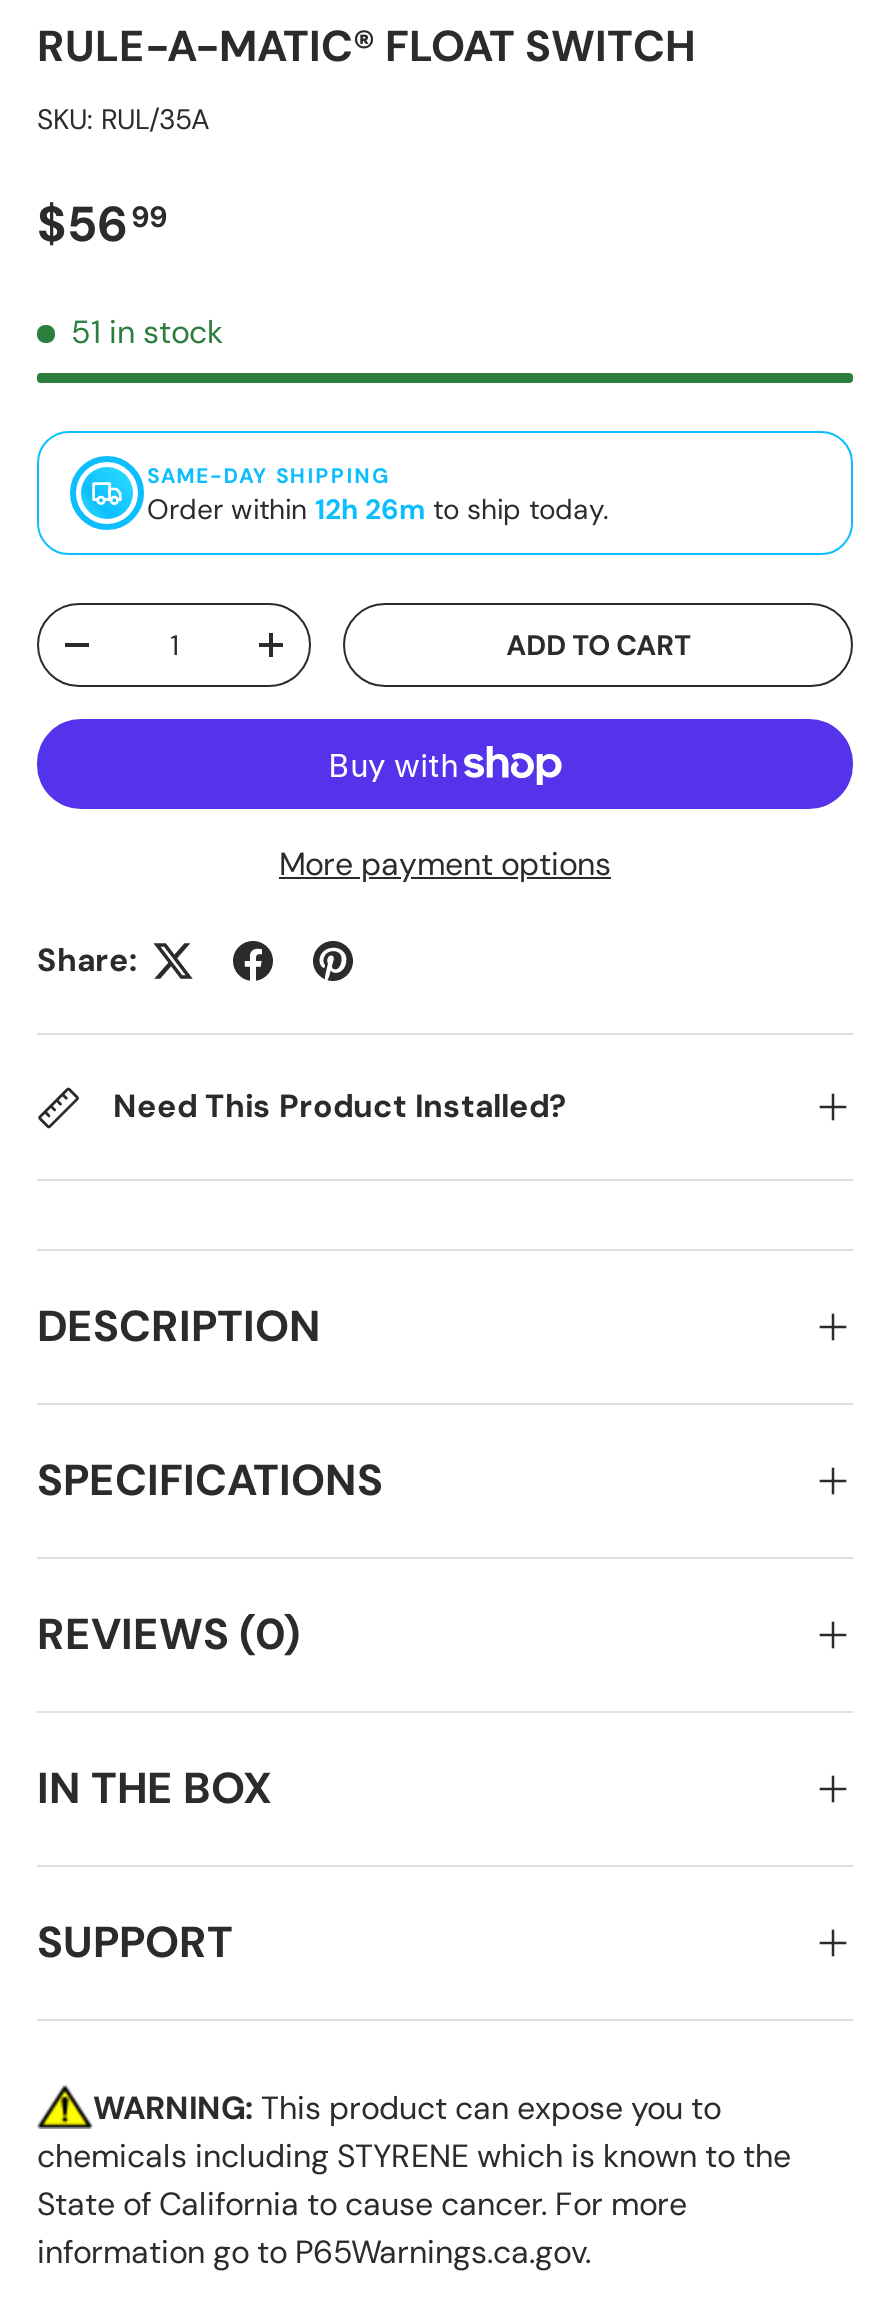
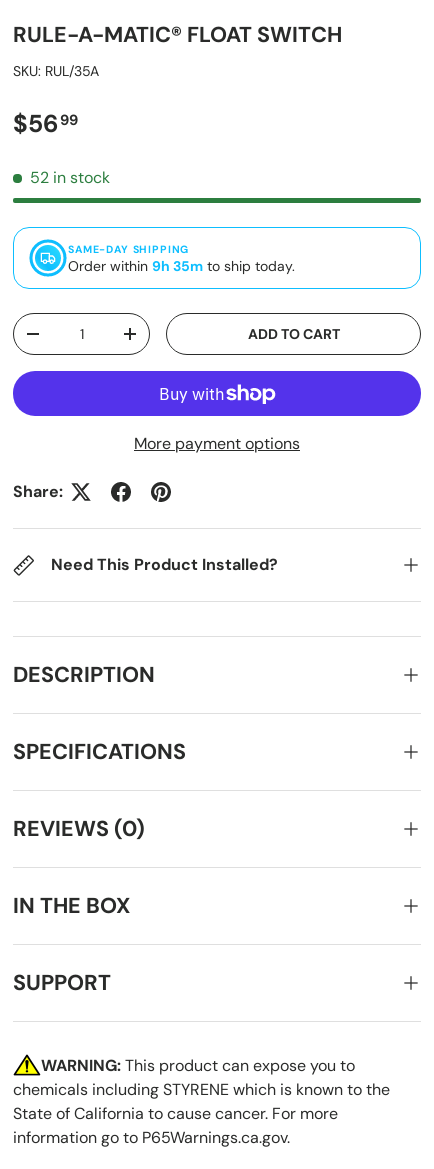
[71,311,223,353] 51 in stock -> [30,167,110,188] 52 in stock
[147,491,609,527] Order within 12h 26m to ship today. -> [68,257,295,275] Order within 9h 35m to ship today.

